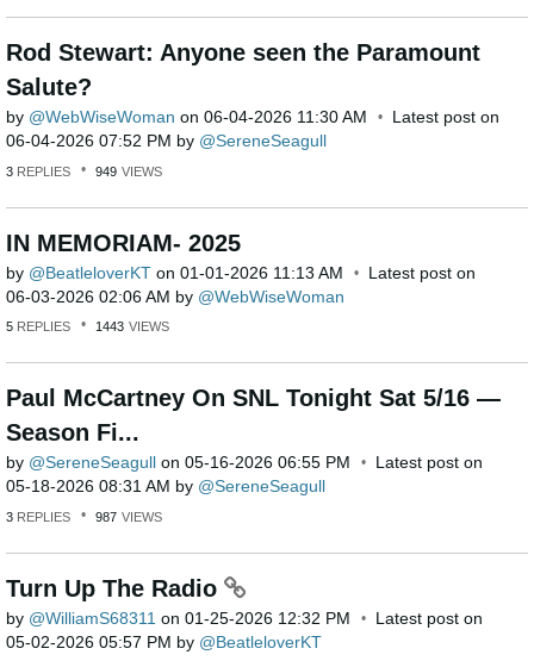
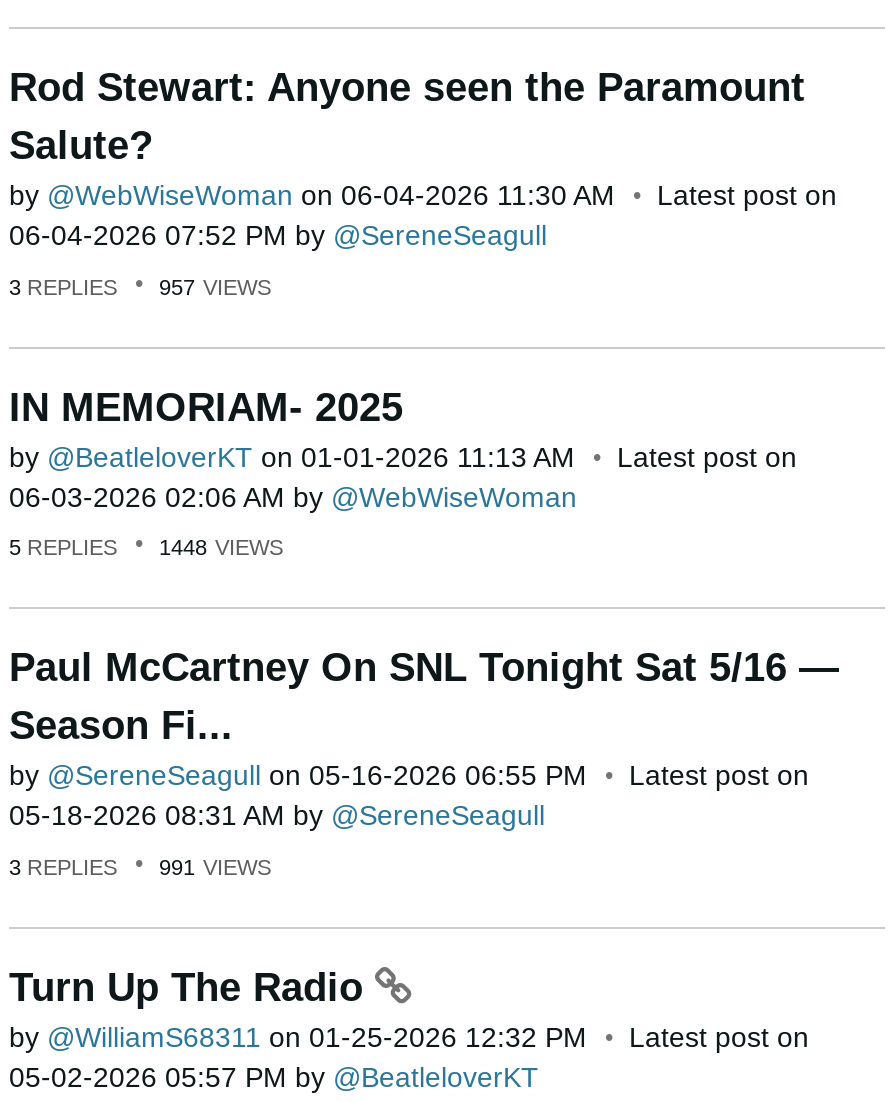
[6,164,162,178] 3 REPLIES 949 VIEWS -> [9,274,271,298] 3 REPLIES 957 VIEWS
[6,319,169,334] 5 REPLIES 1443 VIEWS -> [9,535,283,559] 5 REPLIES 1448 VIEWS
[6,509,162,524] 3 REPLIES 987 VIEWS -> [9,854,271,878] 3 REPLIES 991 VIEWS

